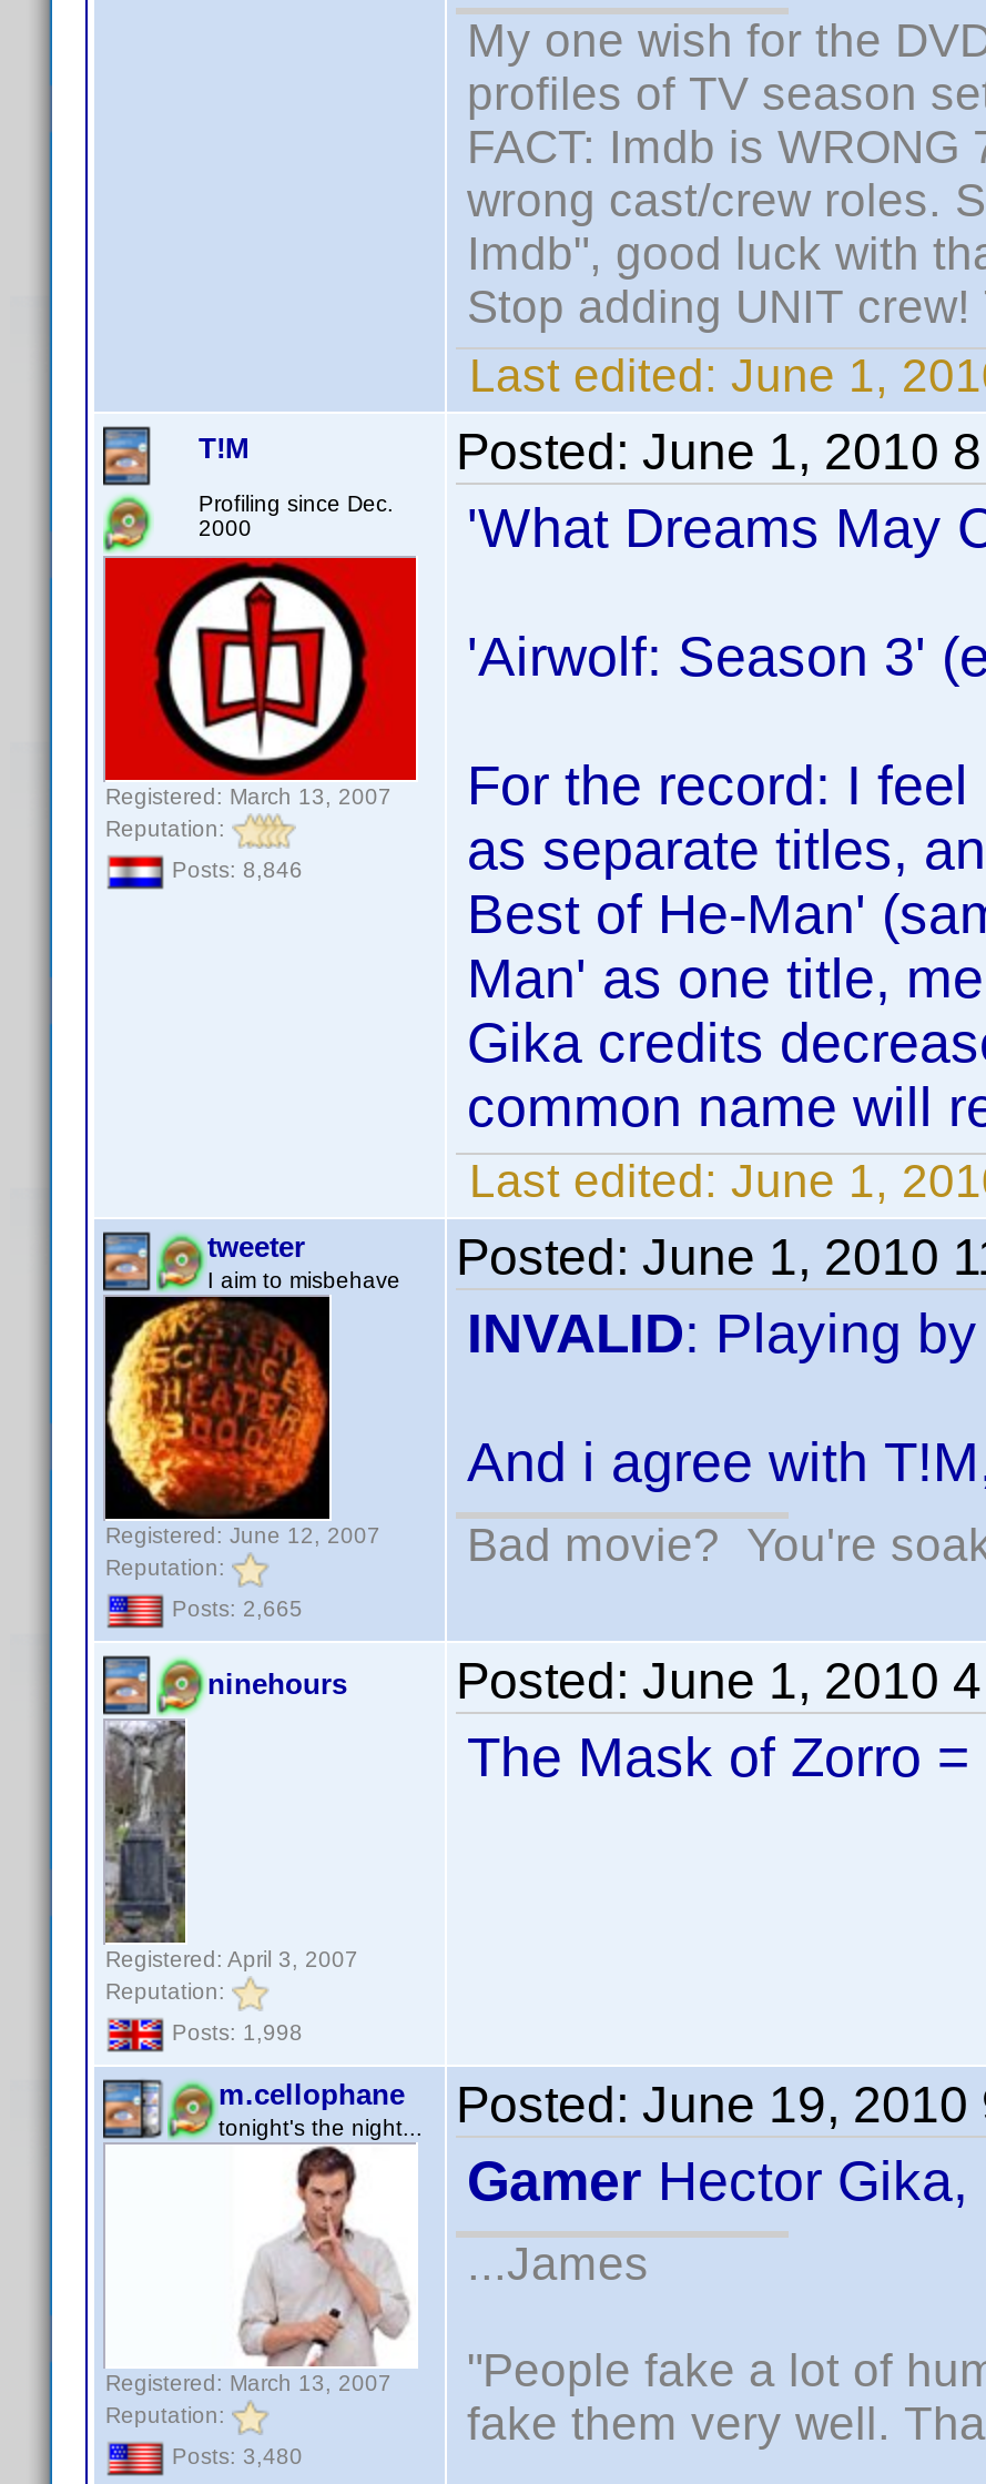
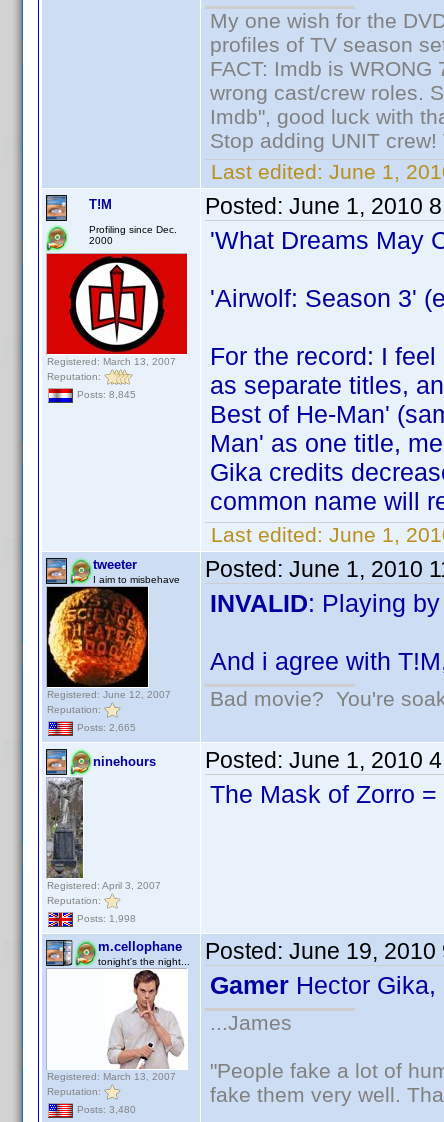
[165,858,303,882] Posts: 8,846 -> [74,389,136,400] Posts: 8,845

